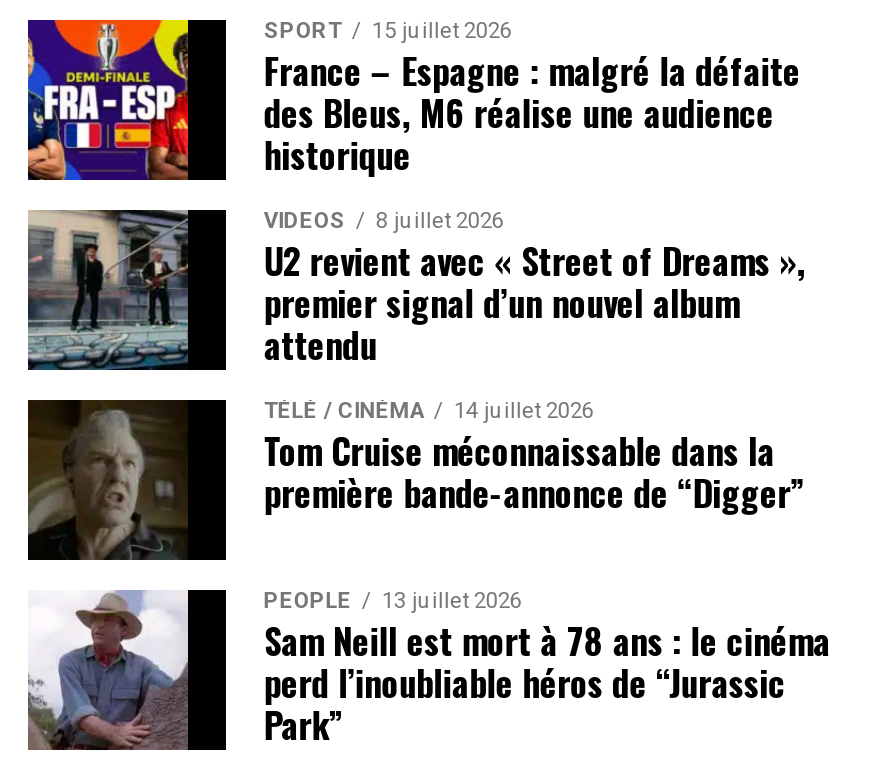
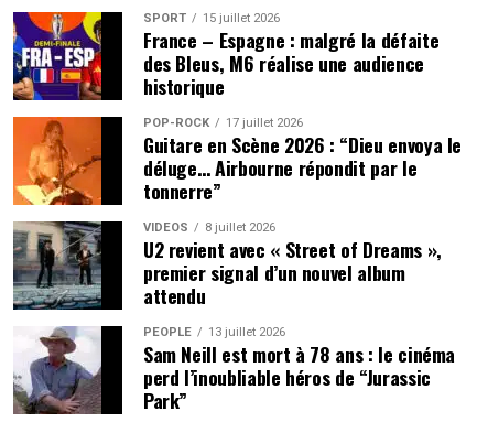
none -> [12,116,462,206] [image] | POP-ROCK | 17 juillet 2026 | Guitare en Scène 2026 : “Dieu envoya le | déluge… Airbourne répondit par le | tonnerre”
moved [24,206,806,374] -> [11,219,442,312]: [image] | VIDEOS | 8 juillet 2026 | U2 revient avec « Street of Dreams », | premier signal d’un nouvel album | attendu
[28,398,806,560] [image] | TÉLÉ / CINÉMA | 14 juillet 2026 | Tom Cruise méconnaissable dans la | première bande-annonce de “Digger” -> none

